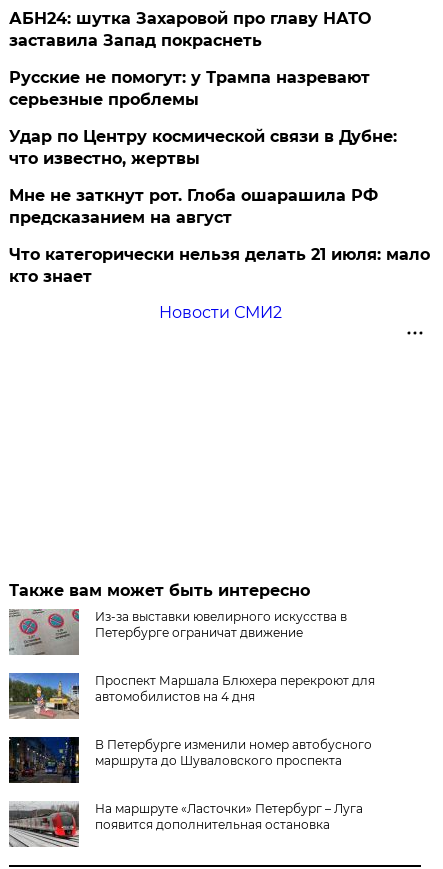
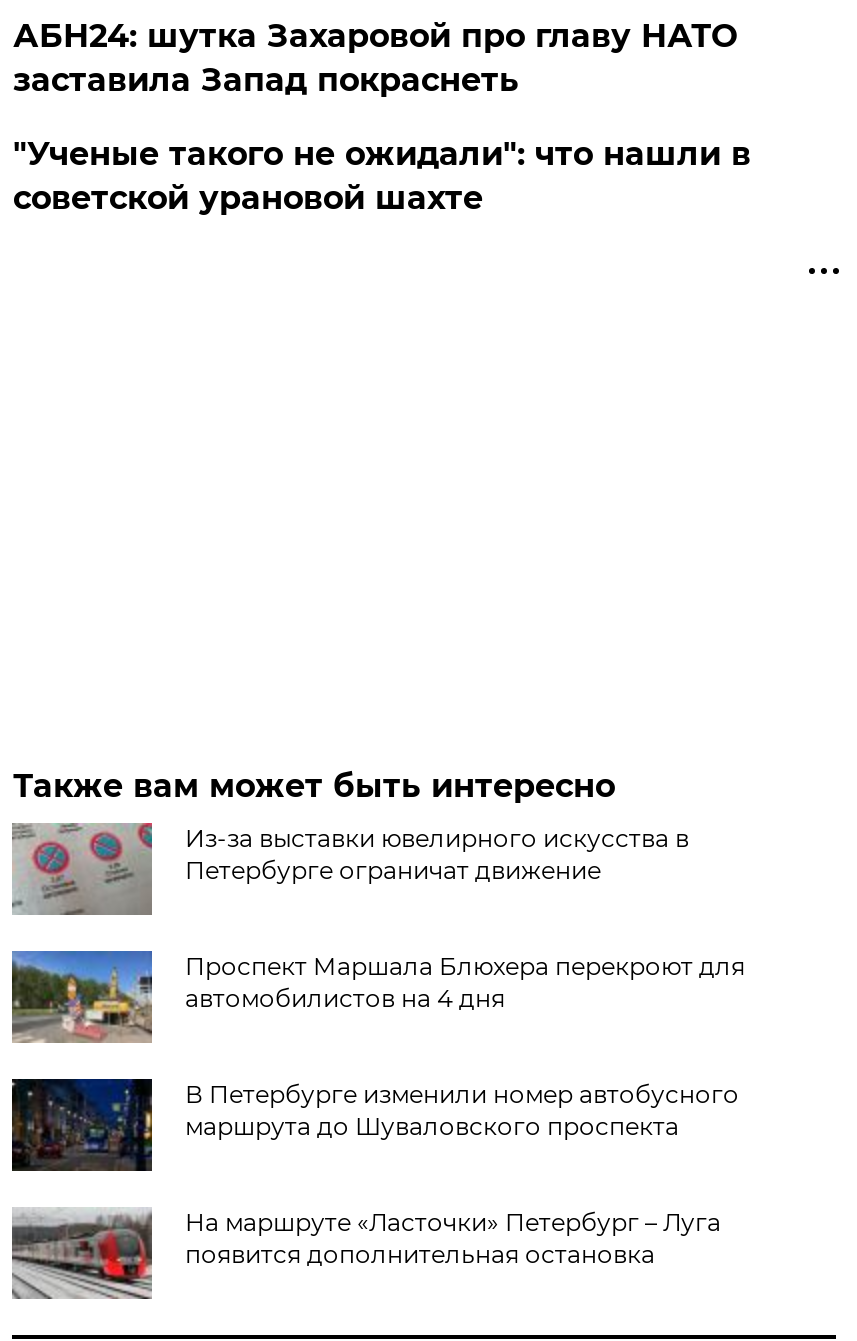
[9,68,430,322] Русские не помогут: у Трампа назревают | серьезные проблемы | Удар по Центру космической связи в Дубне: | что известно, жертвы | Мне не заткнут рот. Глоба ошарашила РФ | предсказанием на август | Что категорически нельзя делать 21 июля: мало | кто знает | Новости СМИ2 -> [13,135,751,217] "Ученые такого не ожидали": что нашли в | советской урановой шахте

